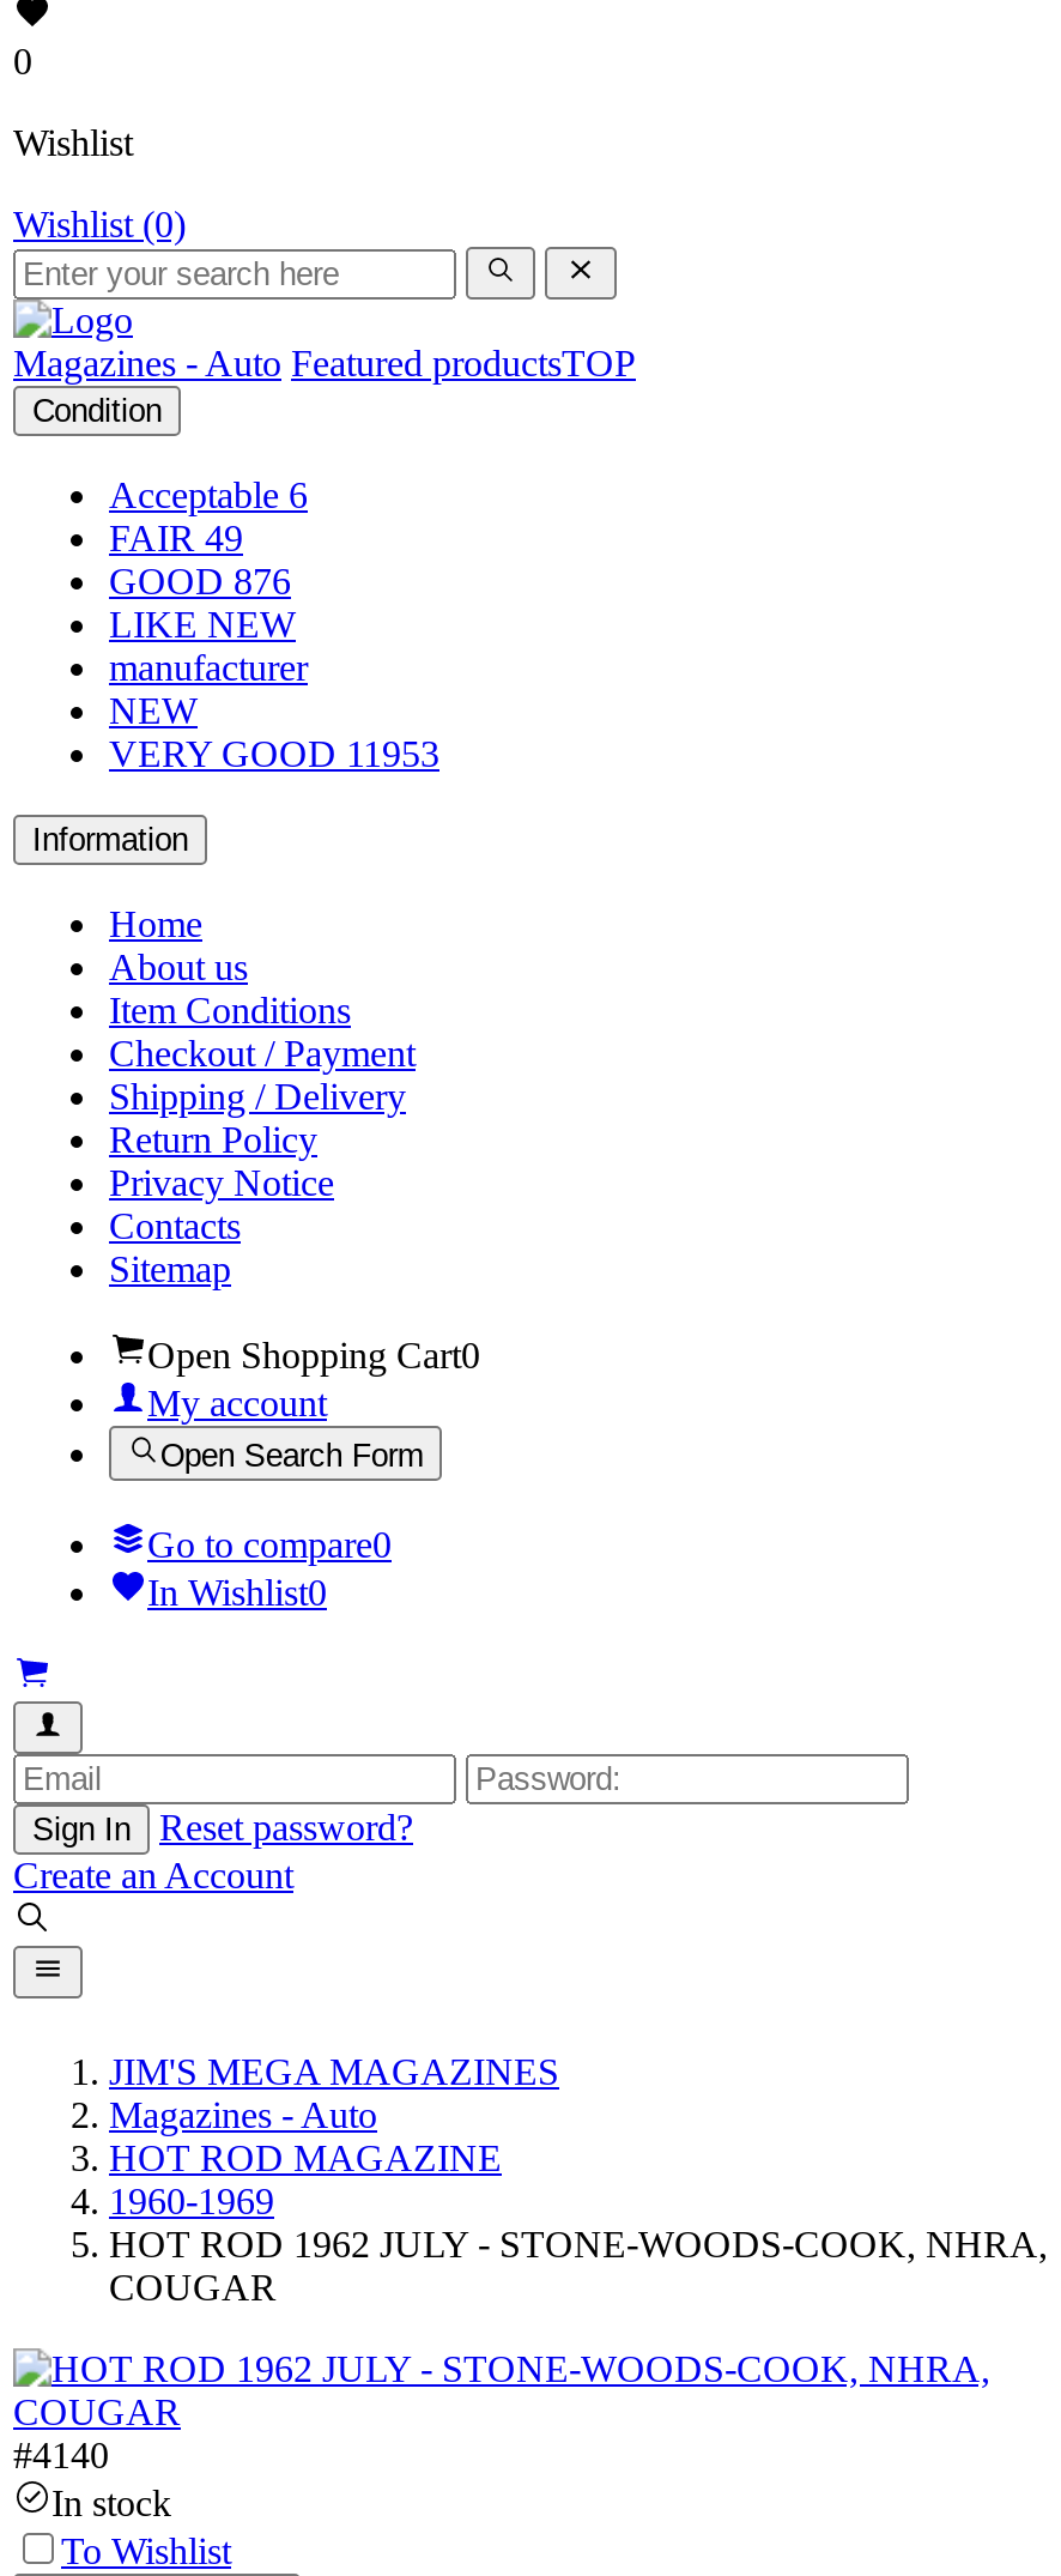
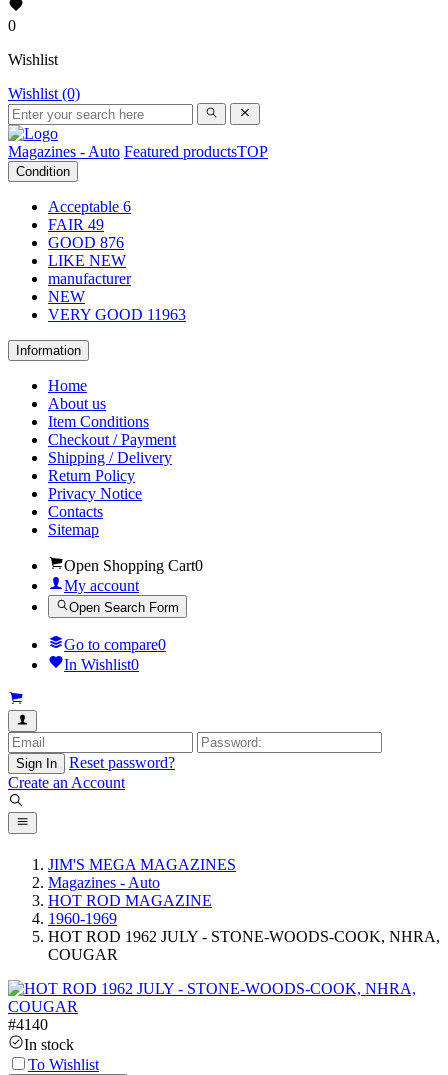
[109,734,439,775] VERY GOOD 11953 -> [48,306,186,323] VERY GOOD 11963

